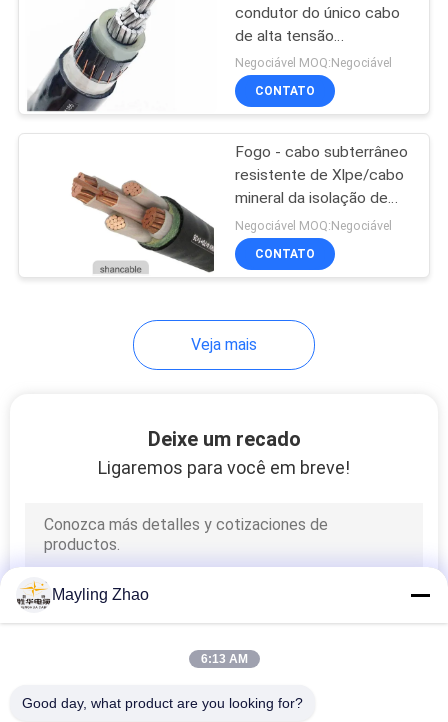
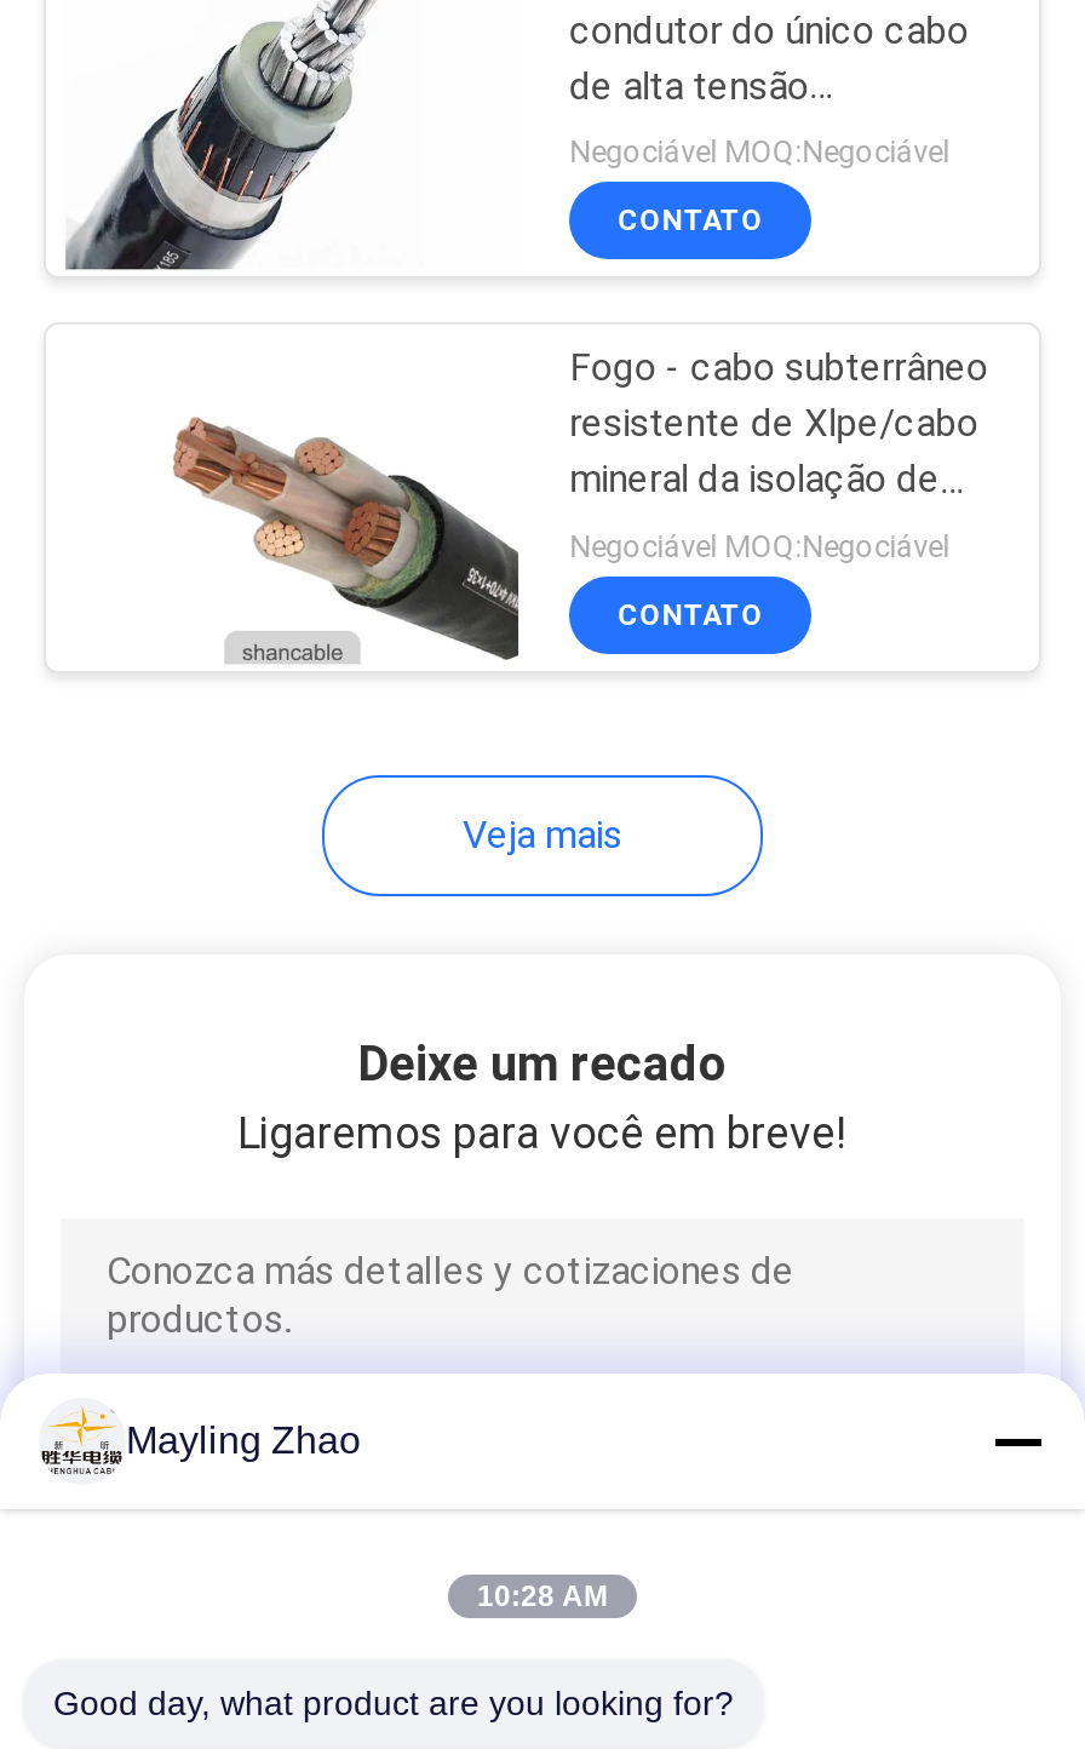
[200,652,247,666] 6:13 AM -> [477,1579,608,1613] 10:28 AM

